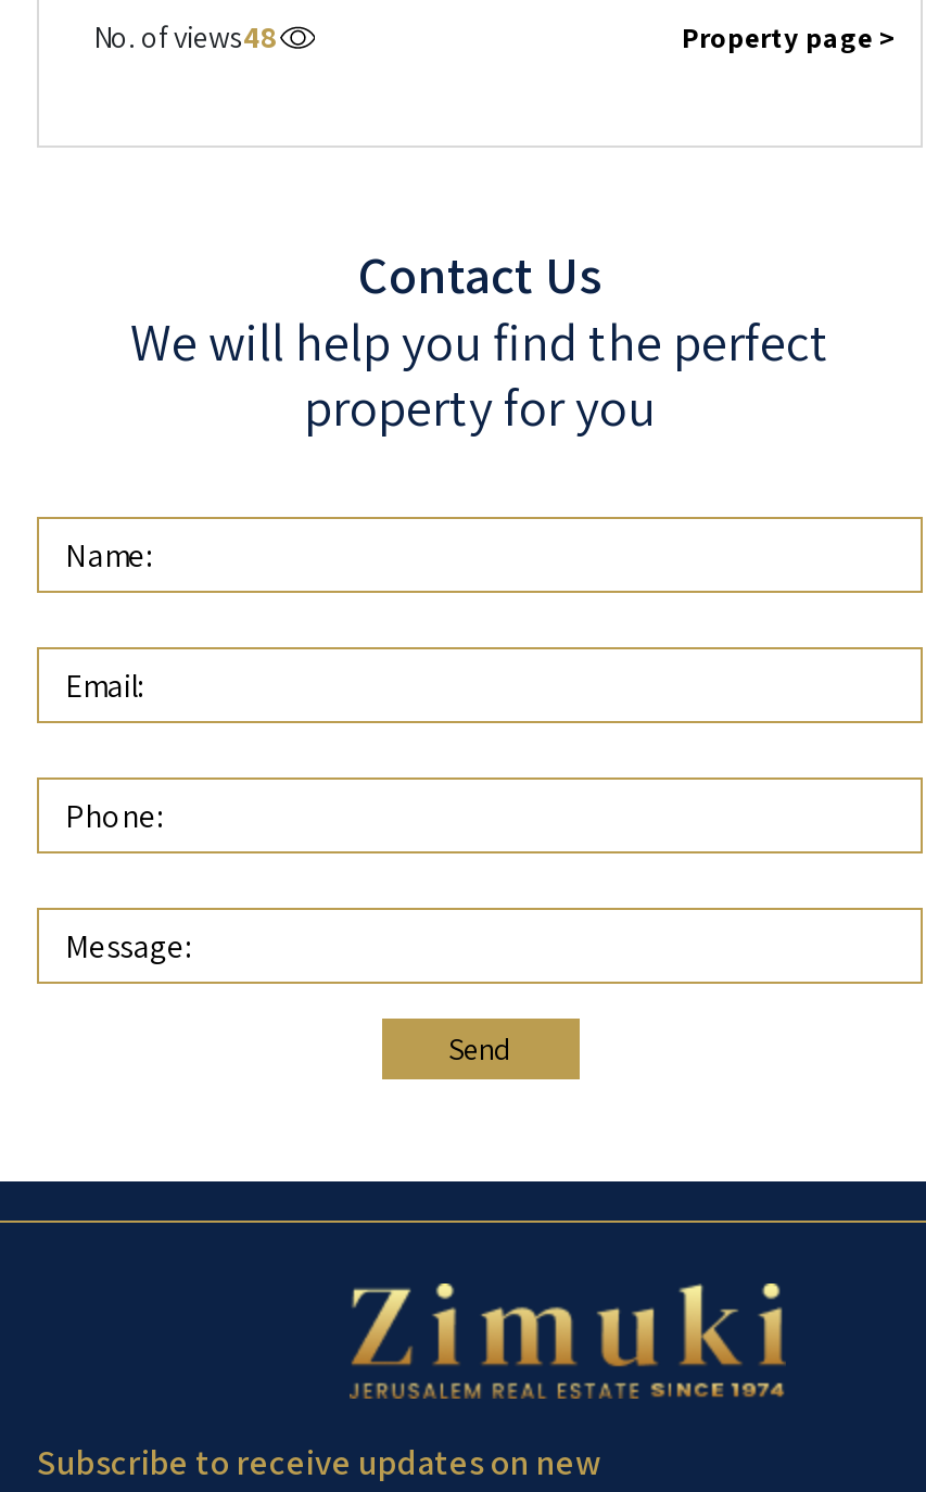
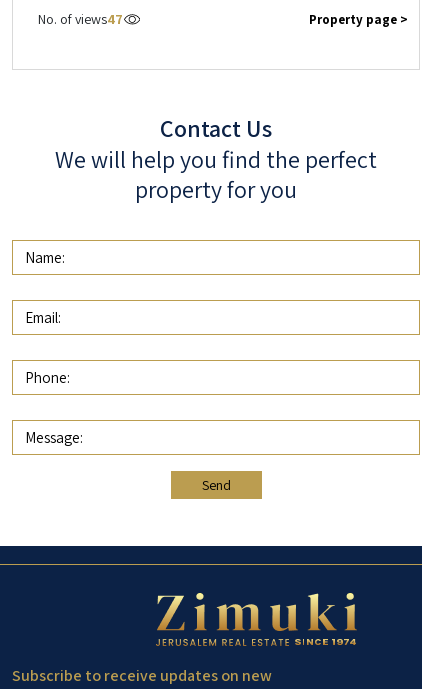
[93,17,278,56] No. of views48 -> [38,10,123,28] No. of views47

